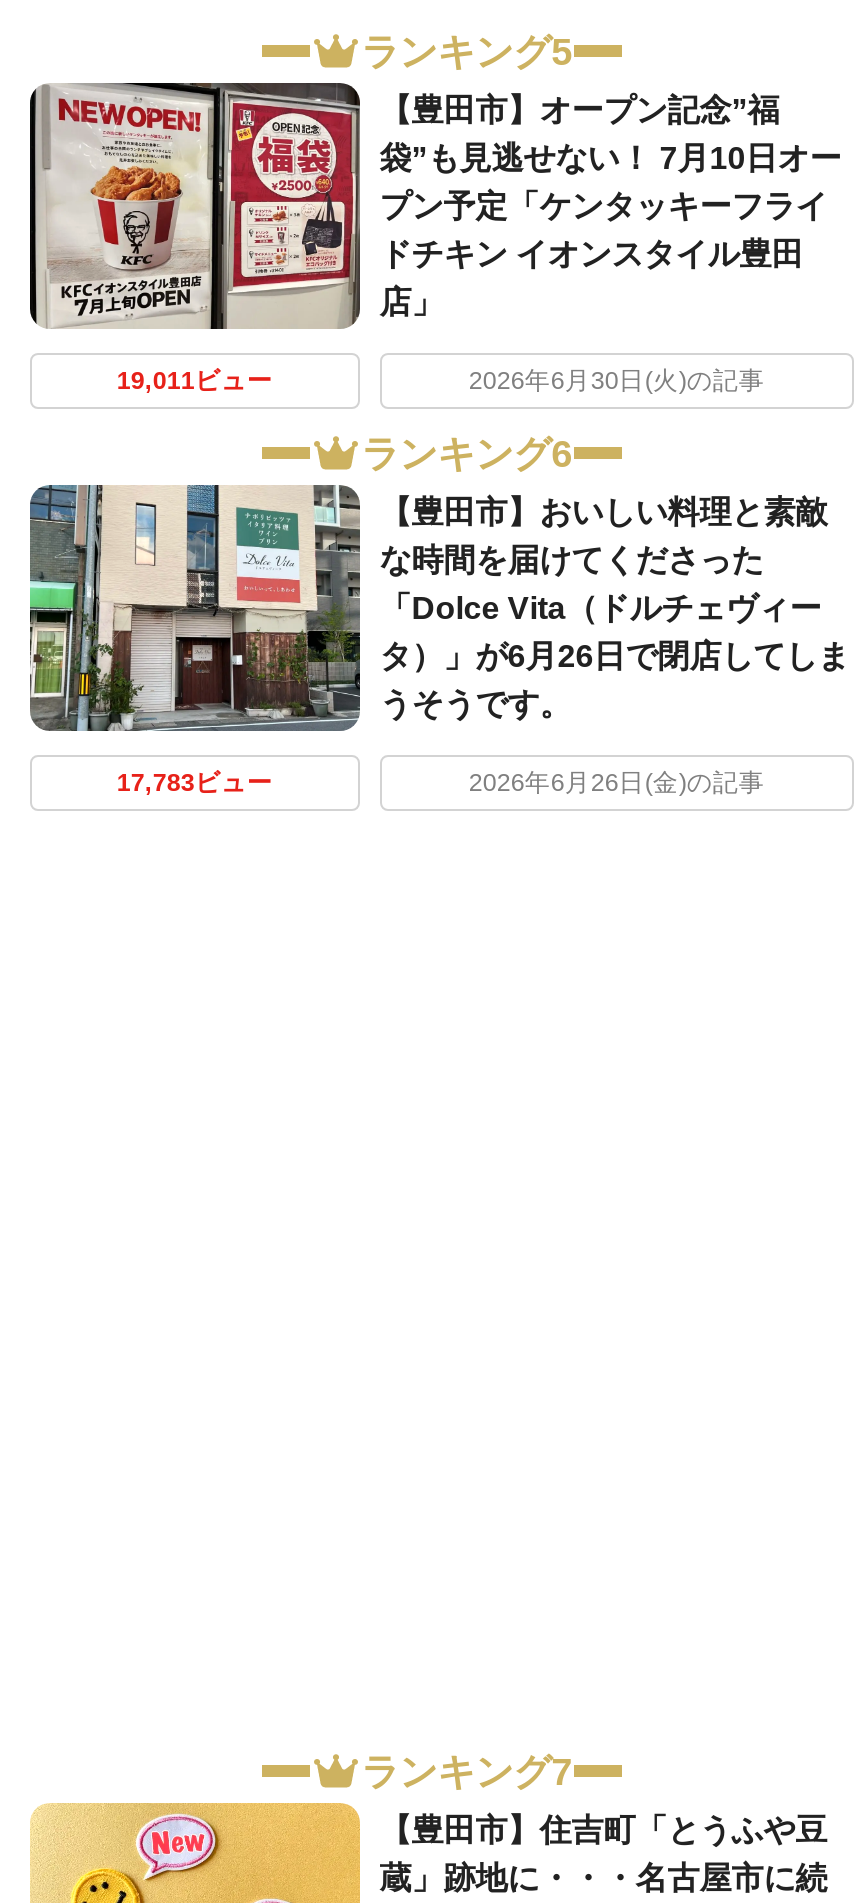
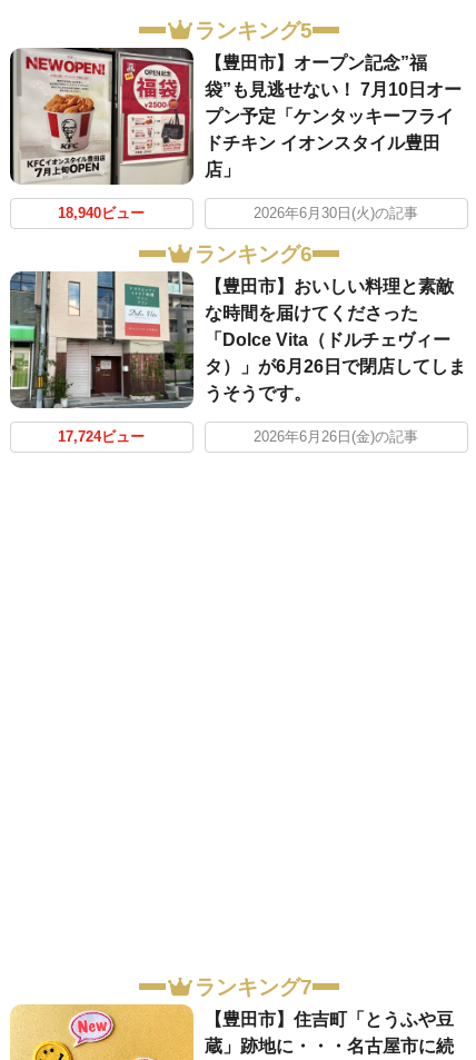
[117,368,273,396] 19,011ビュー -> [58,206,145,222] 18,940ビュー
[117,770,273,798] 17,783ビュー -> [58,430,145,445] 17,724ビュー

